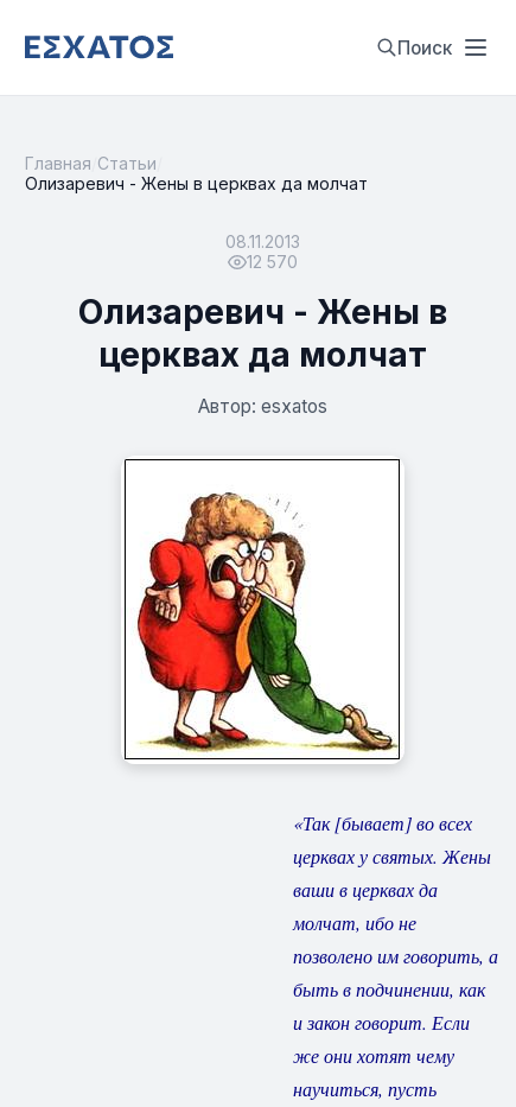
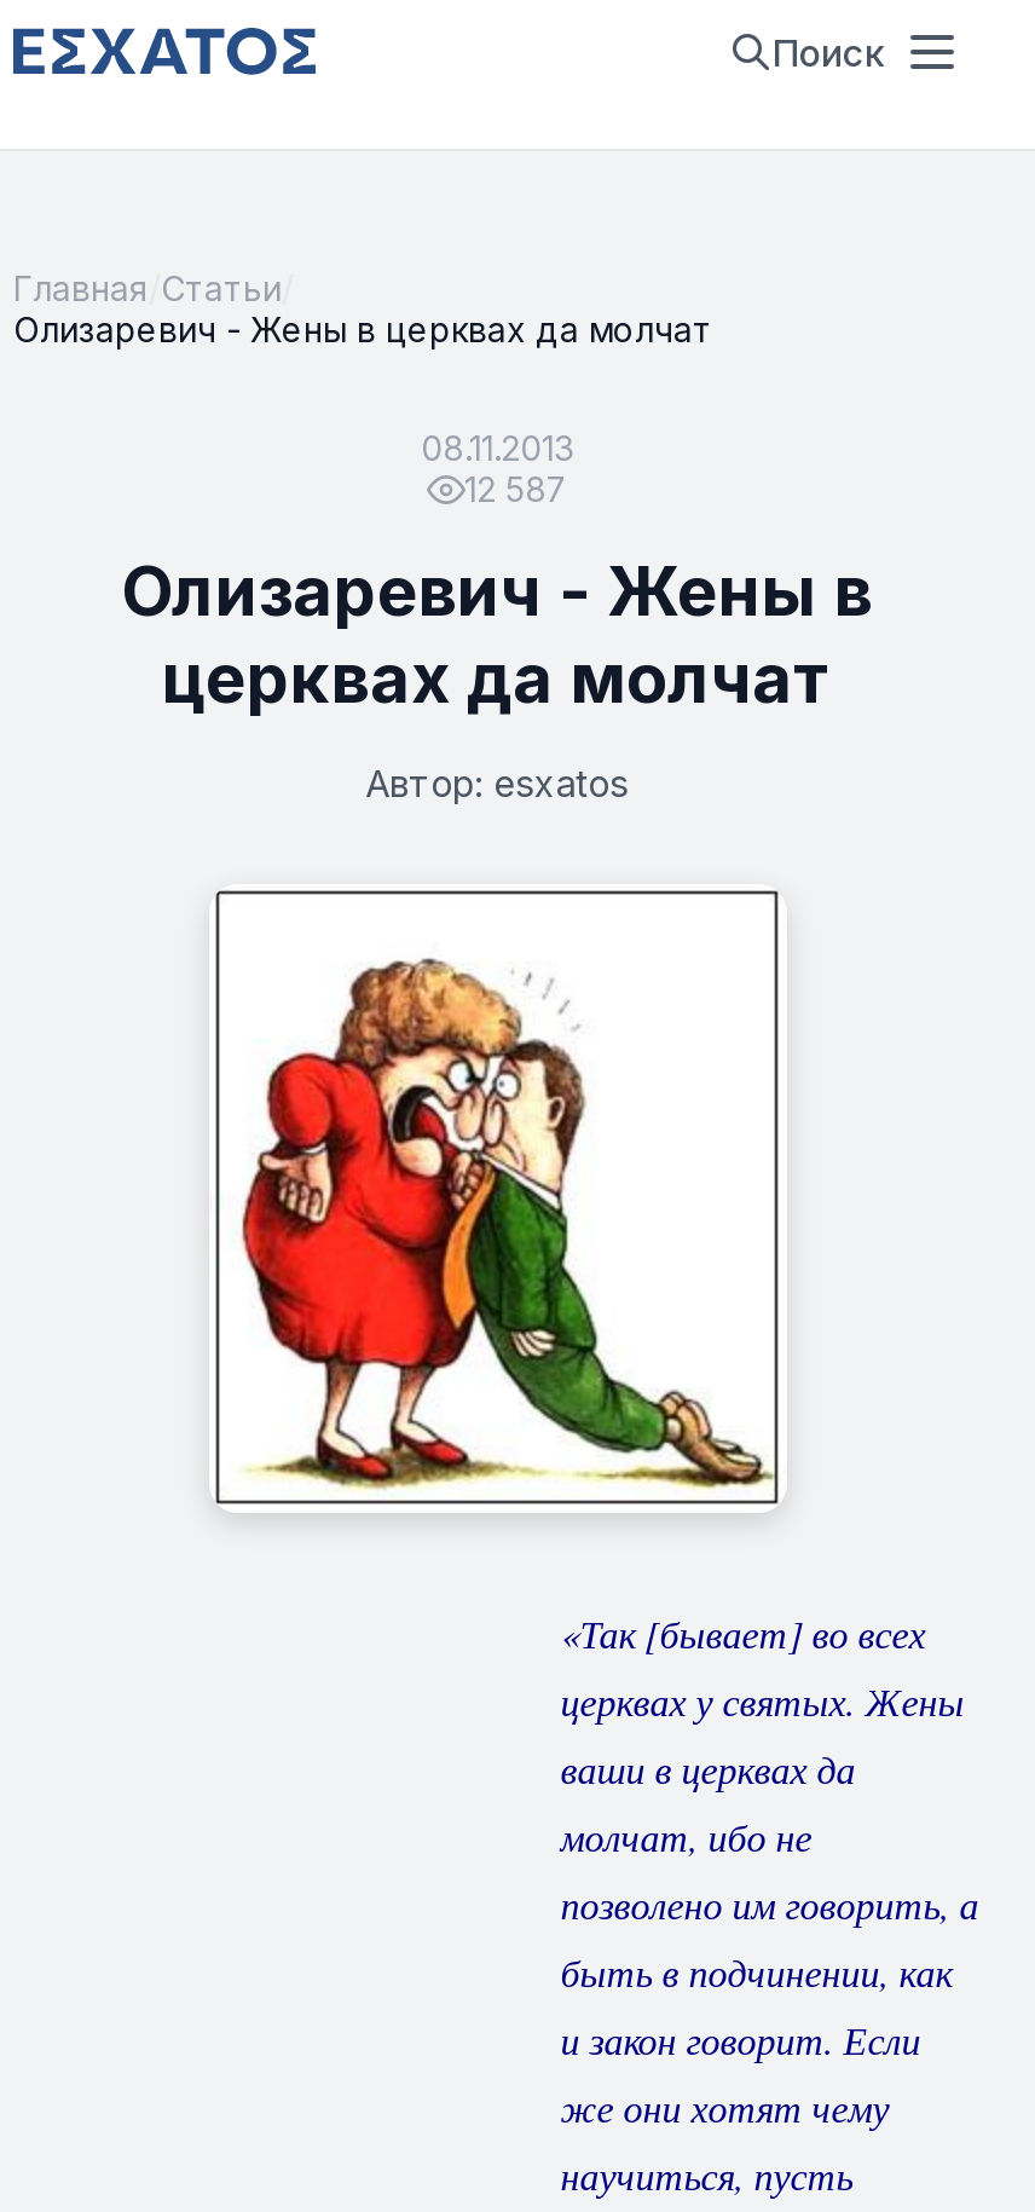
[246,252,297,272] 12 570 -> [464,468,568,509] 12 587

